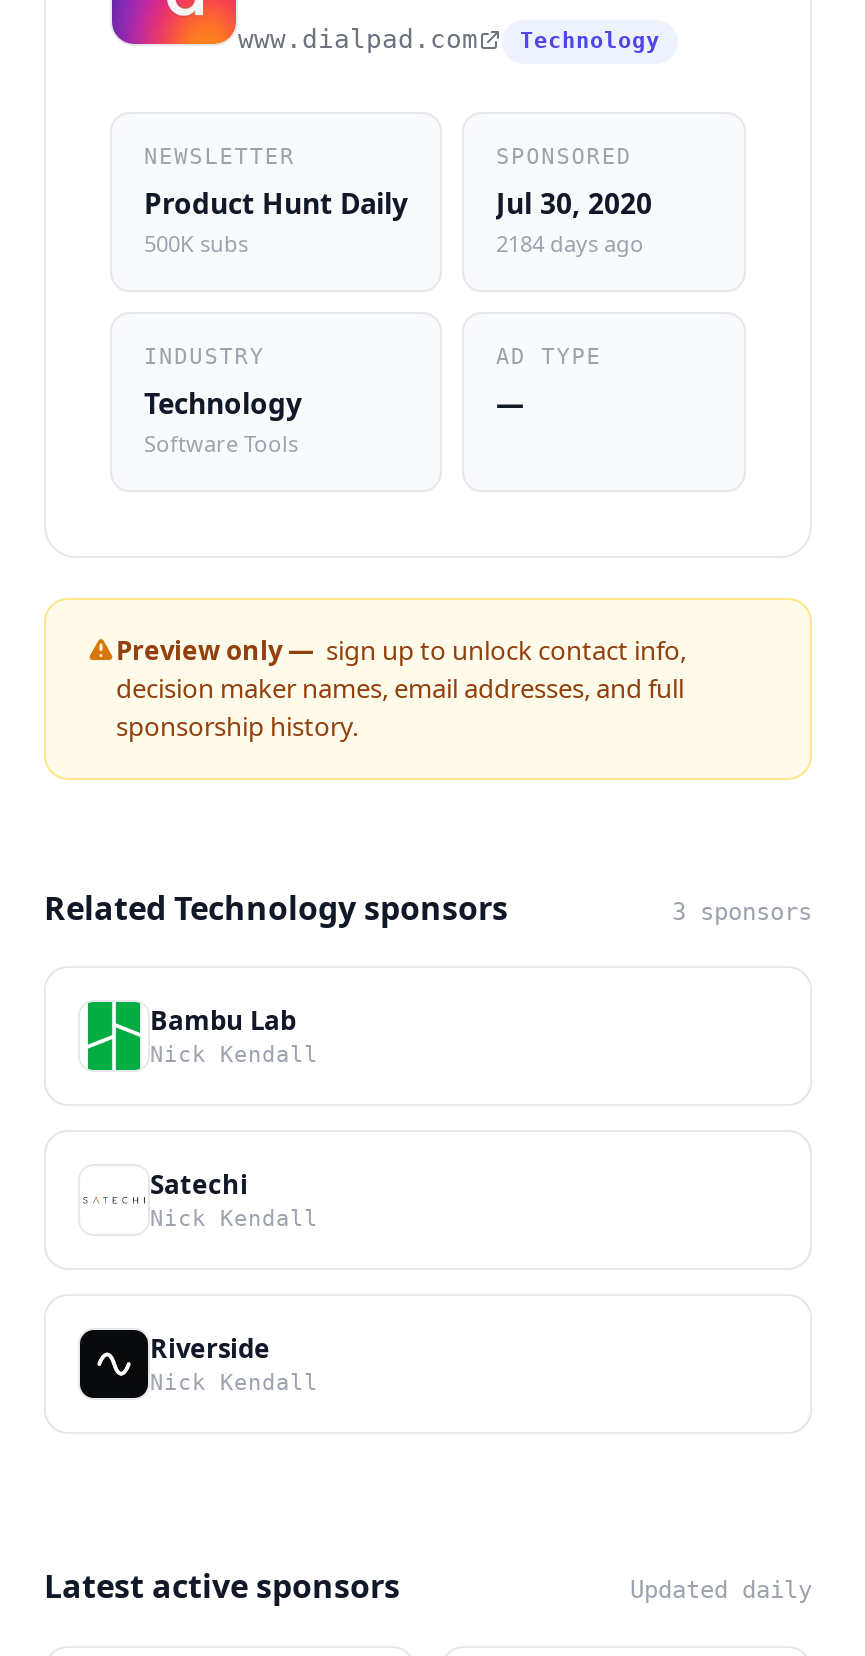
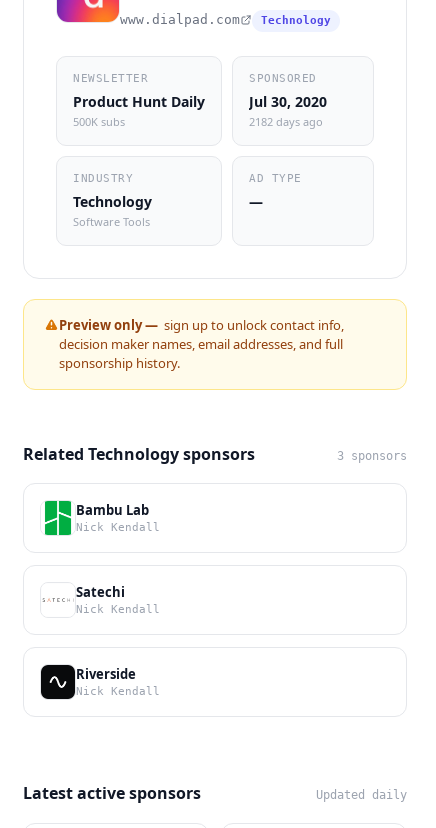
[496,229,644,259] 2184 days ago -> [249,114,323,129] 2182 days ago

